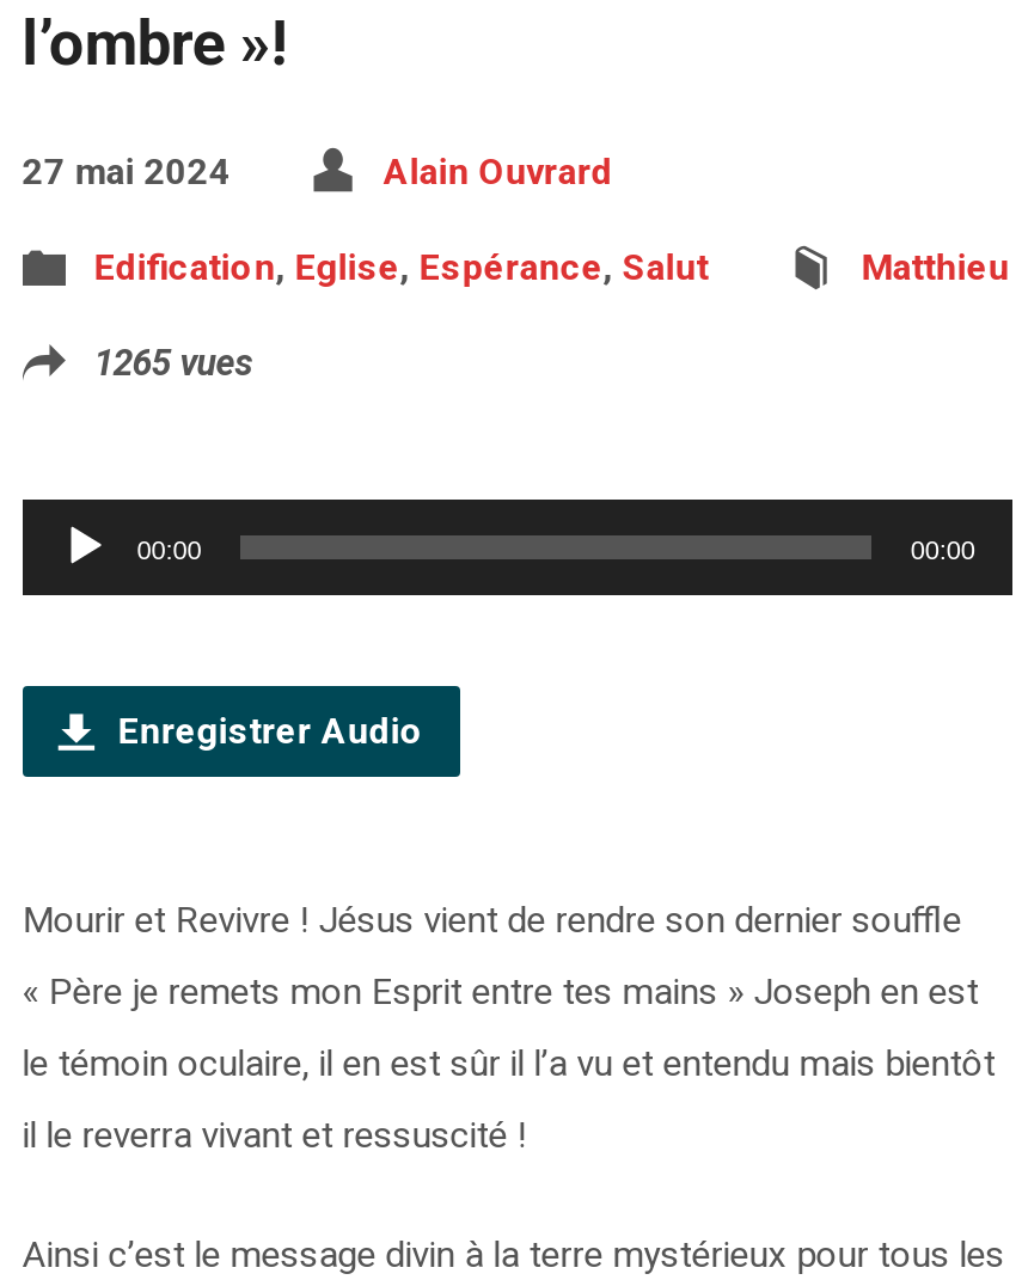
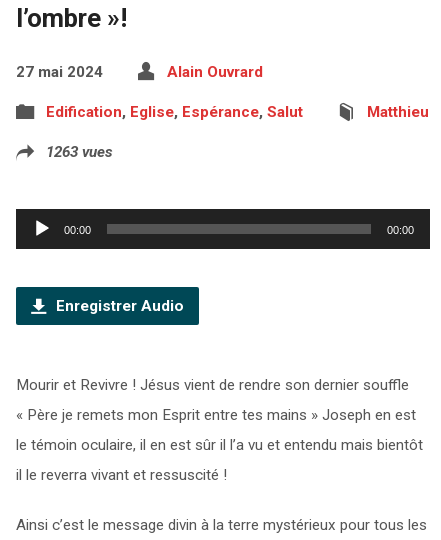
[94,341,254,384] 1265 vues -> [46,143,113,161] 1263 vues

